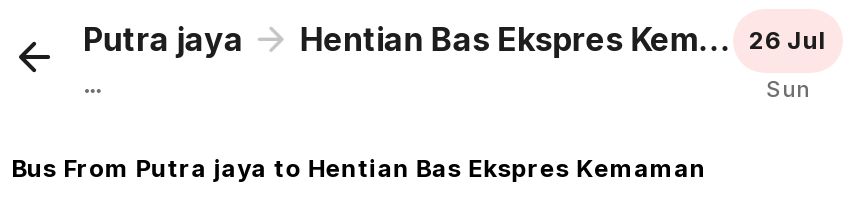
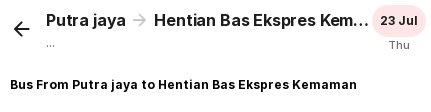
[749,25,827,55] 26 Jul -> [380,13,418,28] 23 Jul
[766,75,810,103] Sun -> [388,38,410,52] Thu

